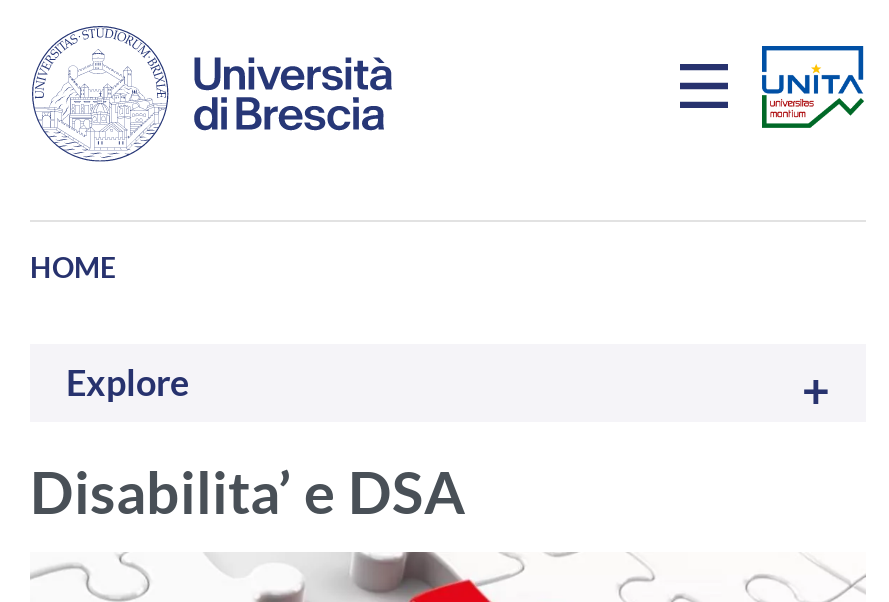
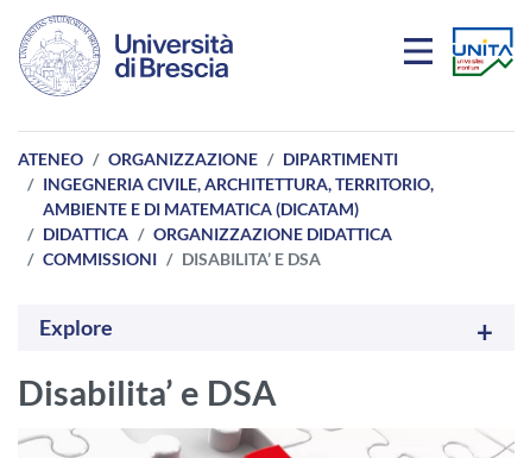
[30,250,116,284] HOME -> [18,149,434,269] ATENEO | ORGANIZZAZIONE | DIPARTIMENTI | INGEGNERIA CIVILE, ARCHITETTURA, TERRITORIO, | AMBIENTE E DI MATEMATICA (DICATAM) | DIDATTICA | ORGANIZZAZIONE DIDATTICA | COMMISSIONI | DISABILITA’ E DSA

